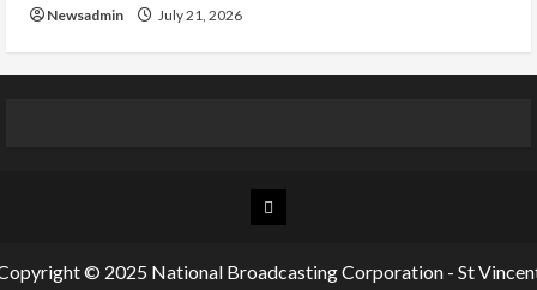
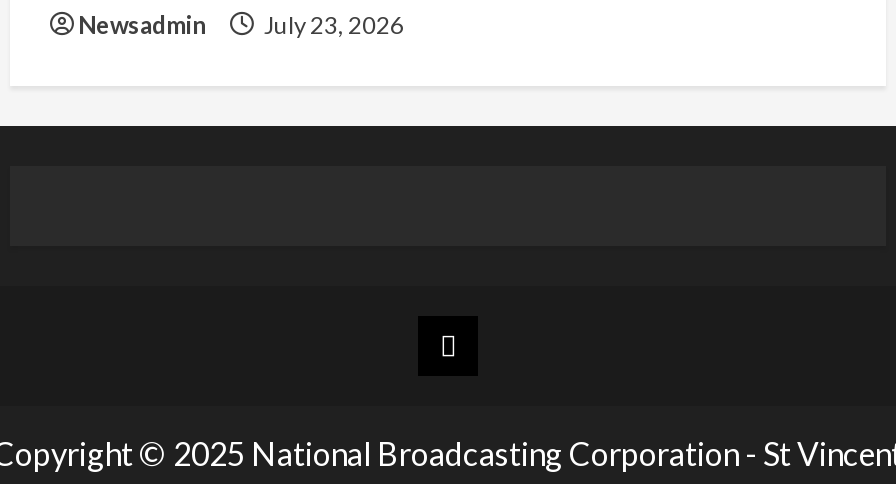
[47,6,242,24] Newsadmin July 21, 2026 -> [78,10,404,40] Newsadmin July 23, 2026

